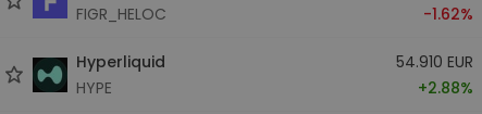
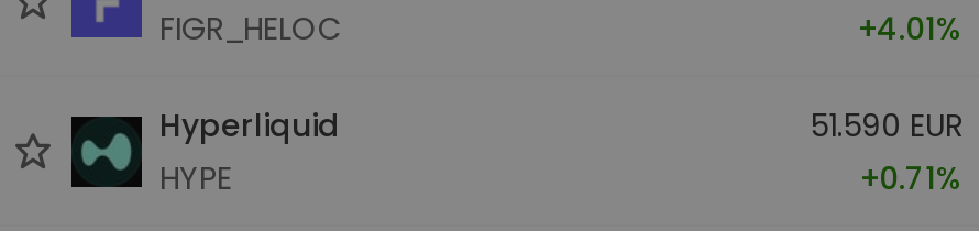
[423,3,473,24] -1.62% -> [857,5,963,50] +4.01%
[396,50,473,72] 54.910 EUR -> [811,102,963,146] 51.590 EUR
[418,77,473,98] +2.88% -> [859,155,963,199] +0.71%

